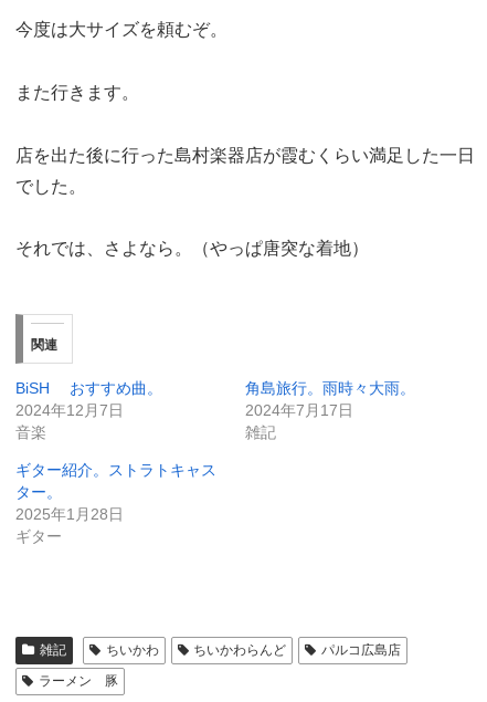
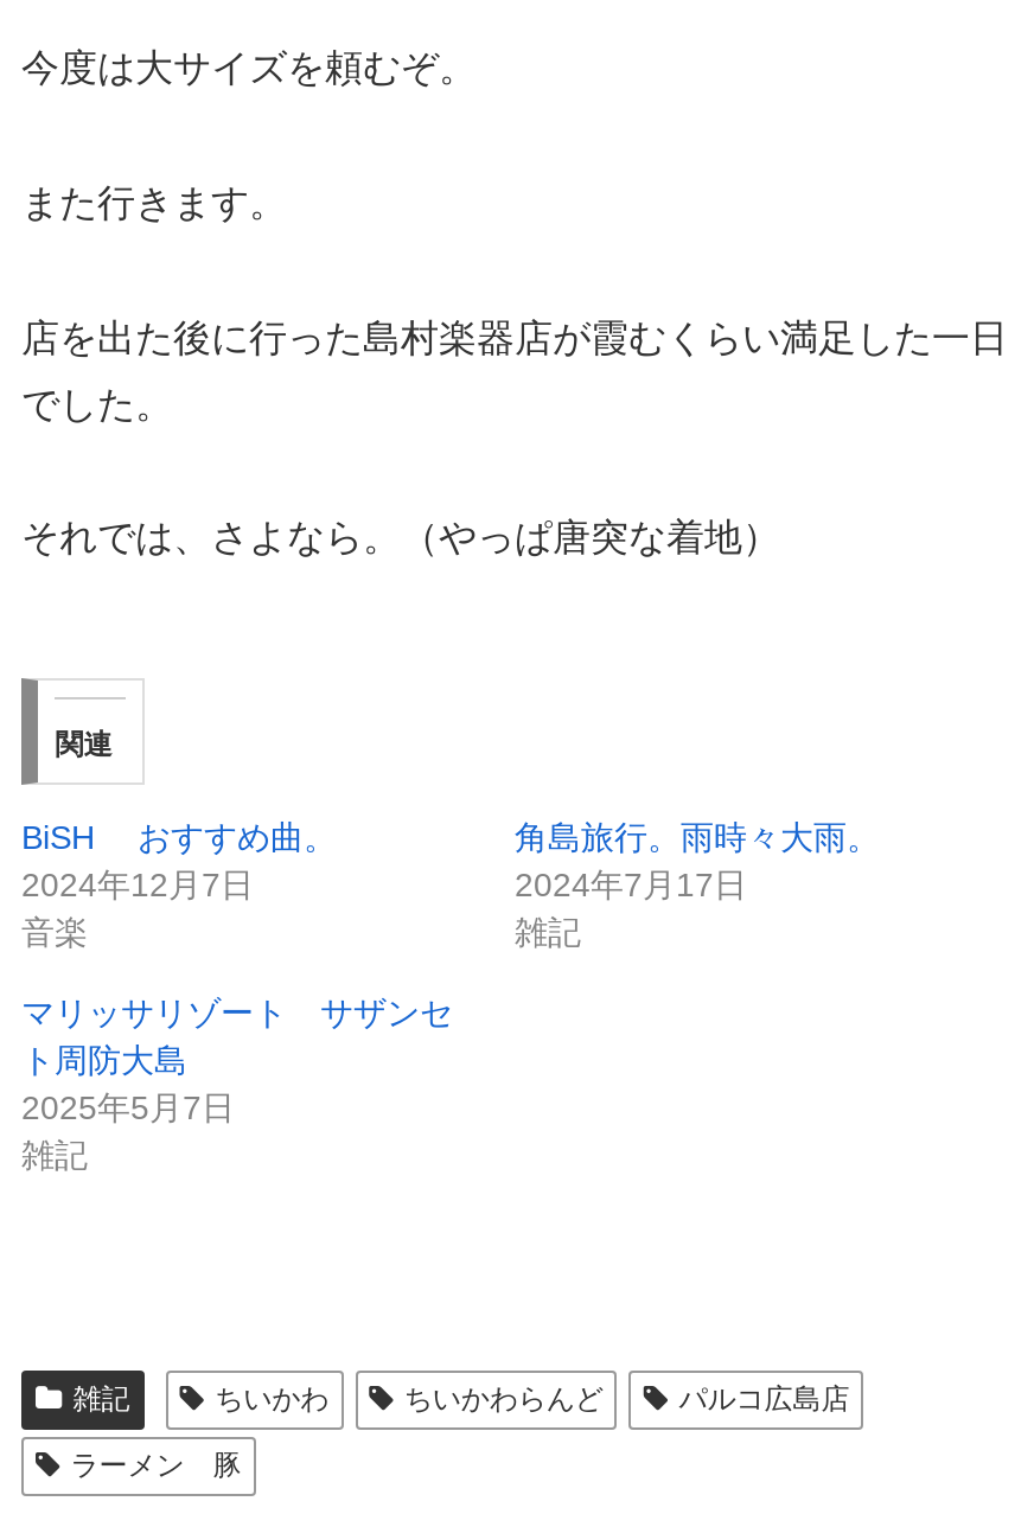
[15,460,216,544] ギター紹介。ストラトキャス | ター。 | 2025年1月28日 | ギター -> [21,992,453,1173] マリッサリゾート サザンセ | ト周防大島 | 2025年5月7日 | 雑記

